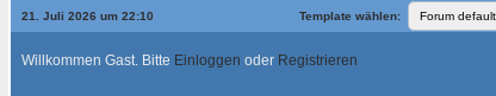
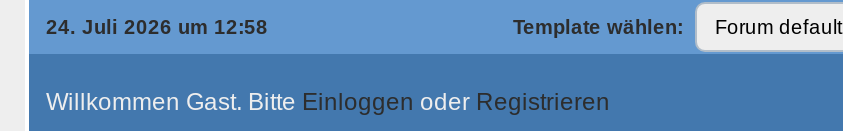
[21,9,153,23] 21. Juli 2026 um 22:10 -> [46,16,268,38] 24. Juli 2026 um 12:58

